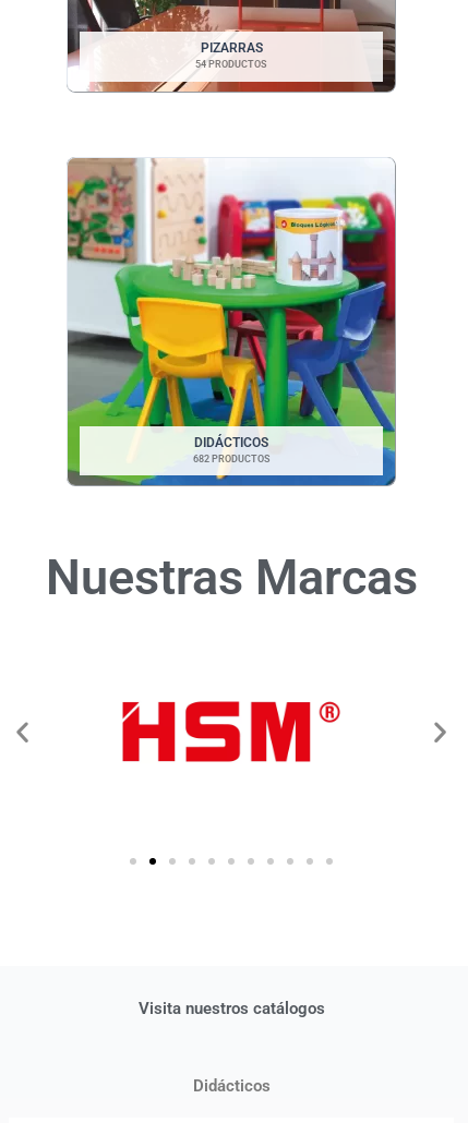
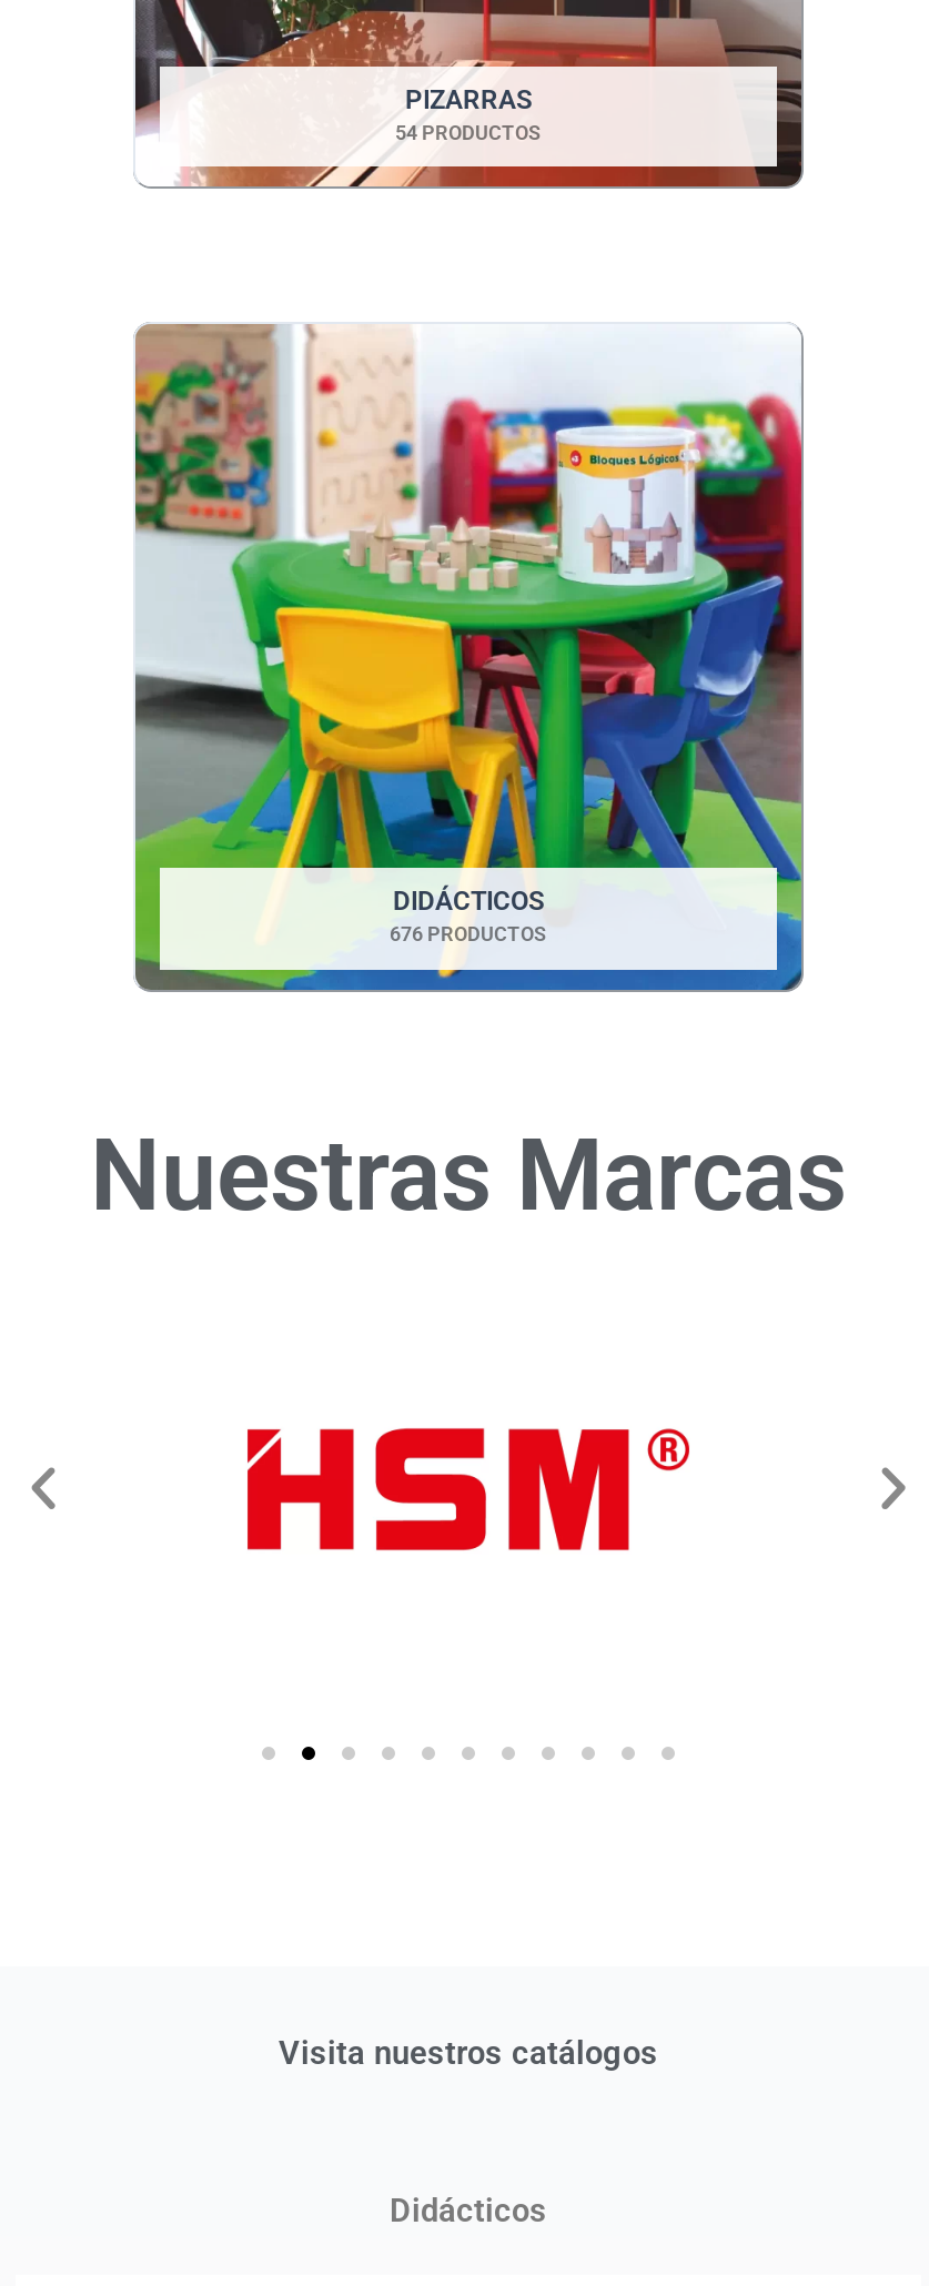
[193,454,270,465] 682 PRODUCTOS -> [390,923,547,946] 676 PRODUCTOS

